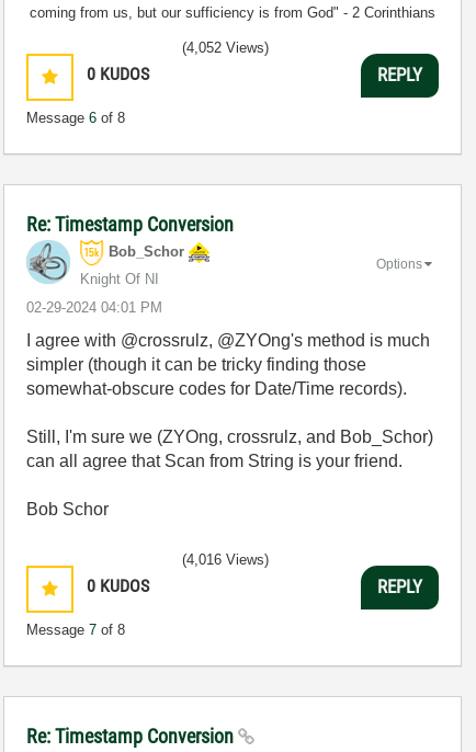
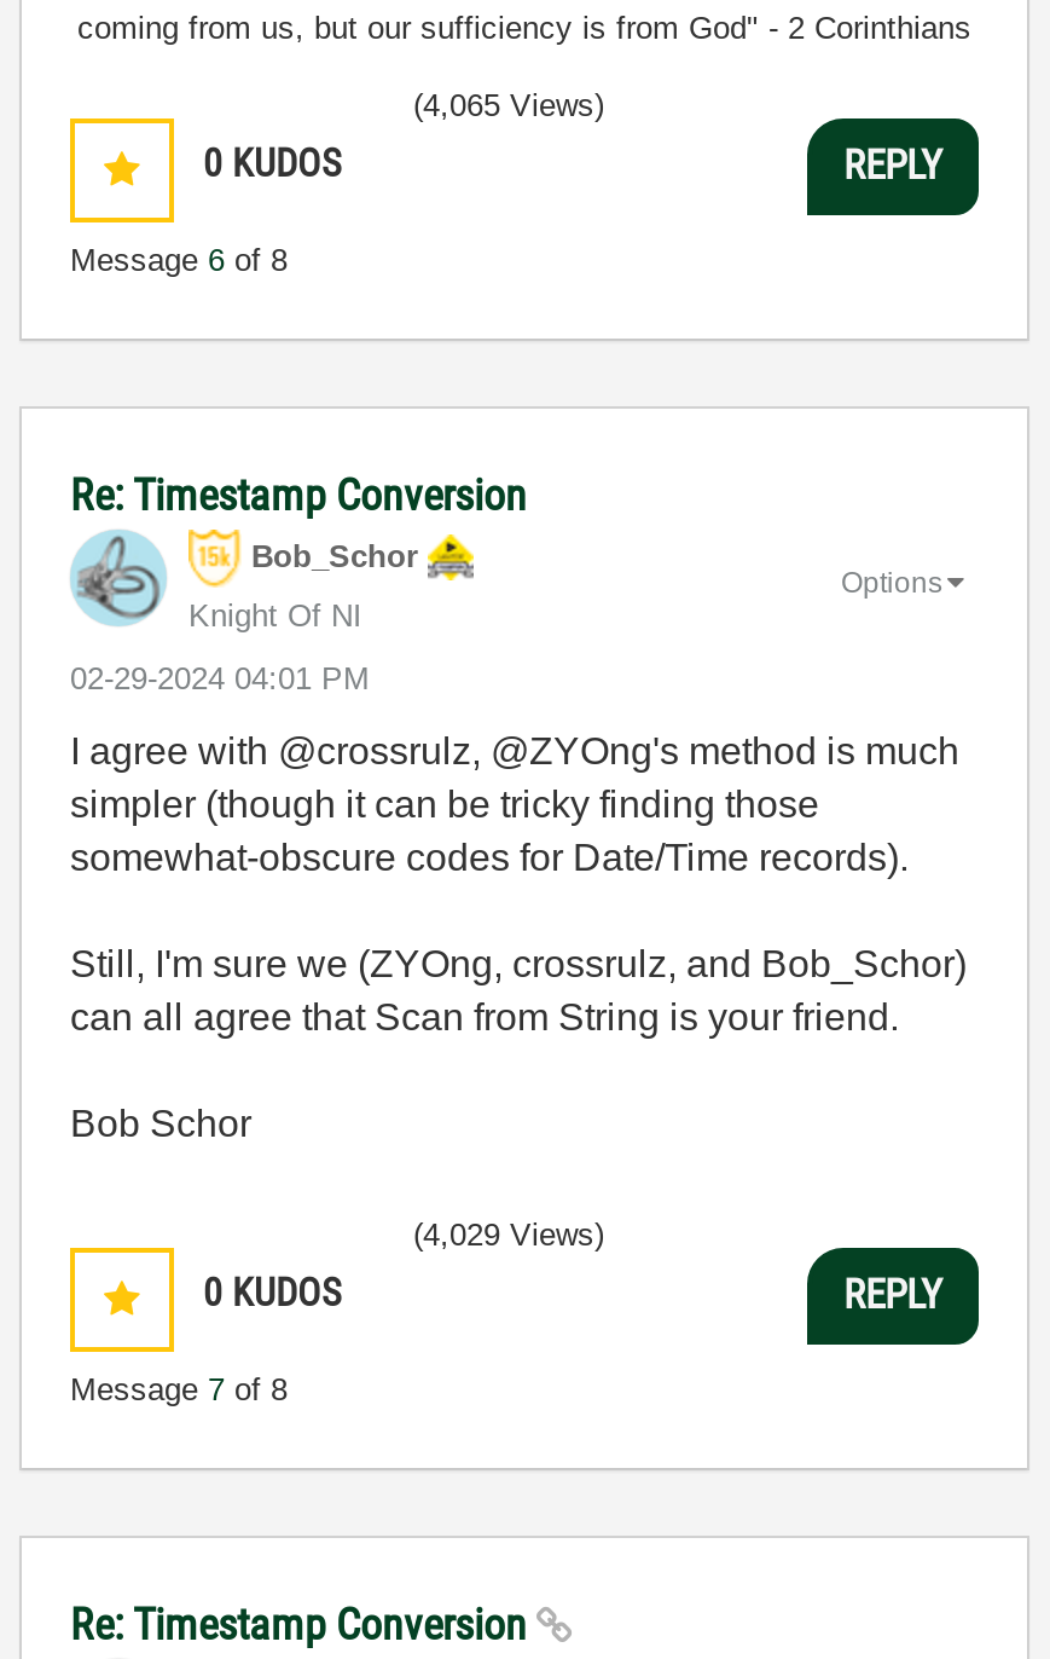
[182,39,269,56] (4,052 Views) -> [413,87,604,123] (4,065 Views)
[182,551,269,568] (4,016 Views) -> [413,1216,604,1252] (4,029 Views)

